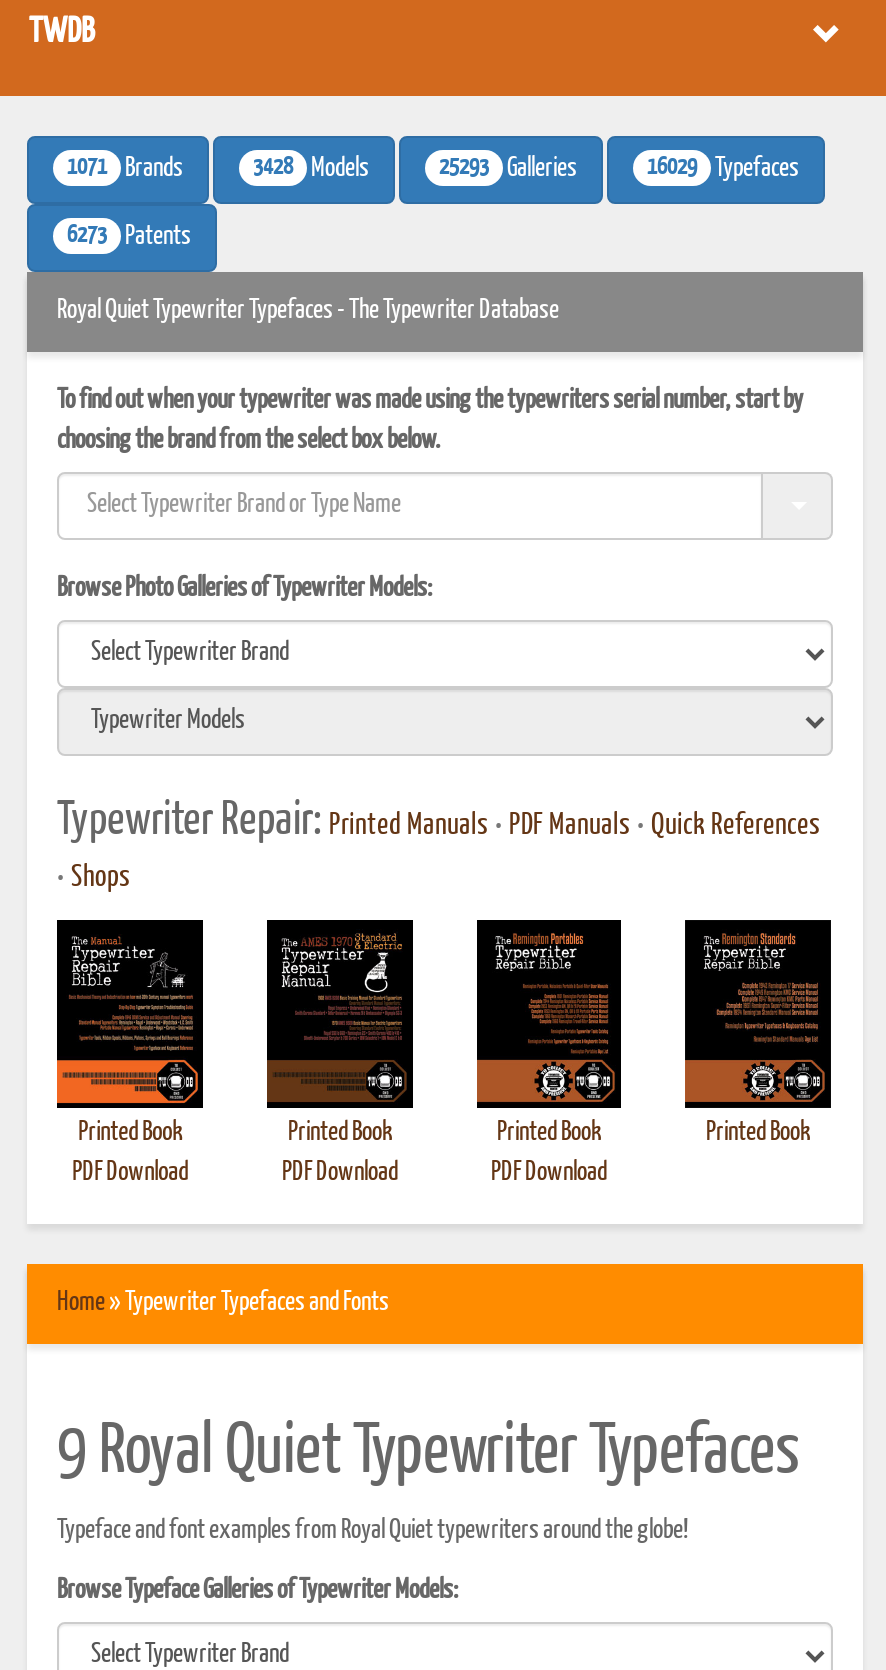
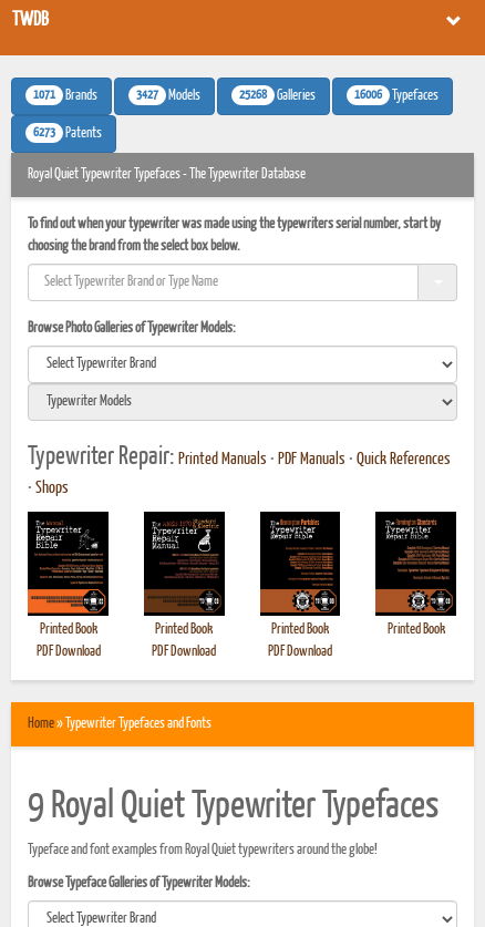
[253,155,369,182] 3428 Models -> [136,88,200,103] 3427 Models
[439,155,577,182] 25293 Galleries -> [239,88,316,103] 25268 Galleries
[647,155,799,182] 16029 Typefaces -> [354,88,438,103] 16006 Typefaces

